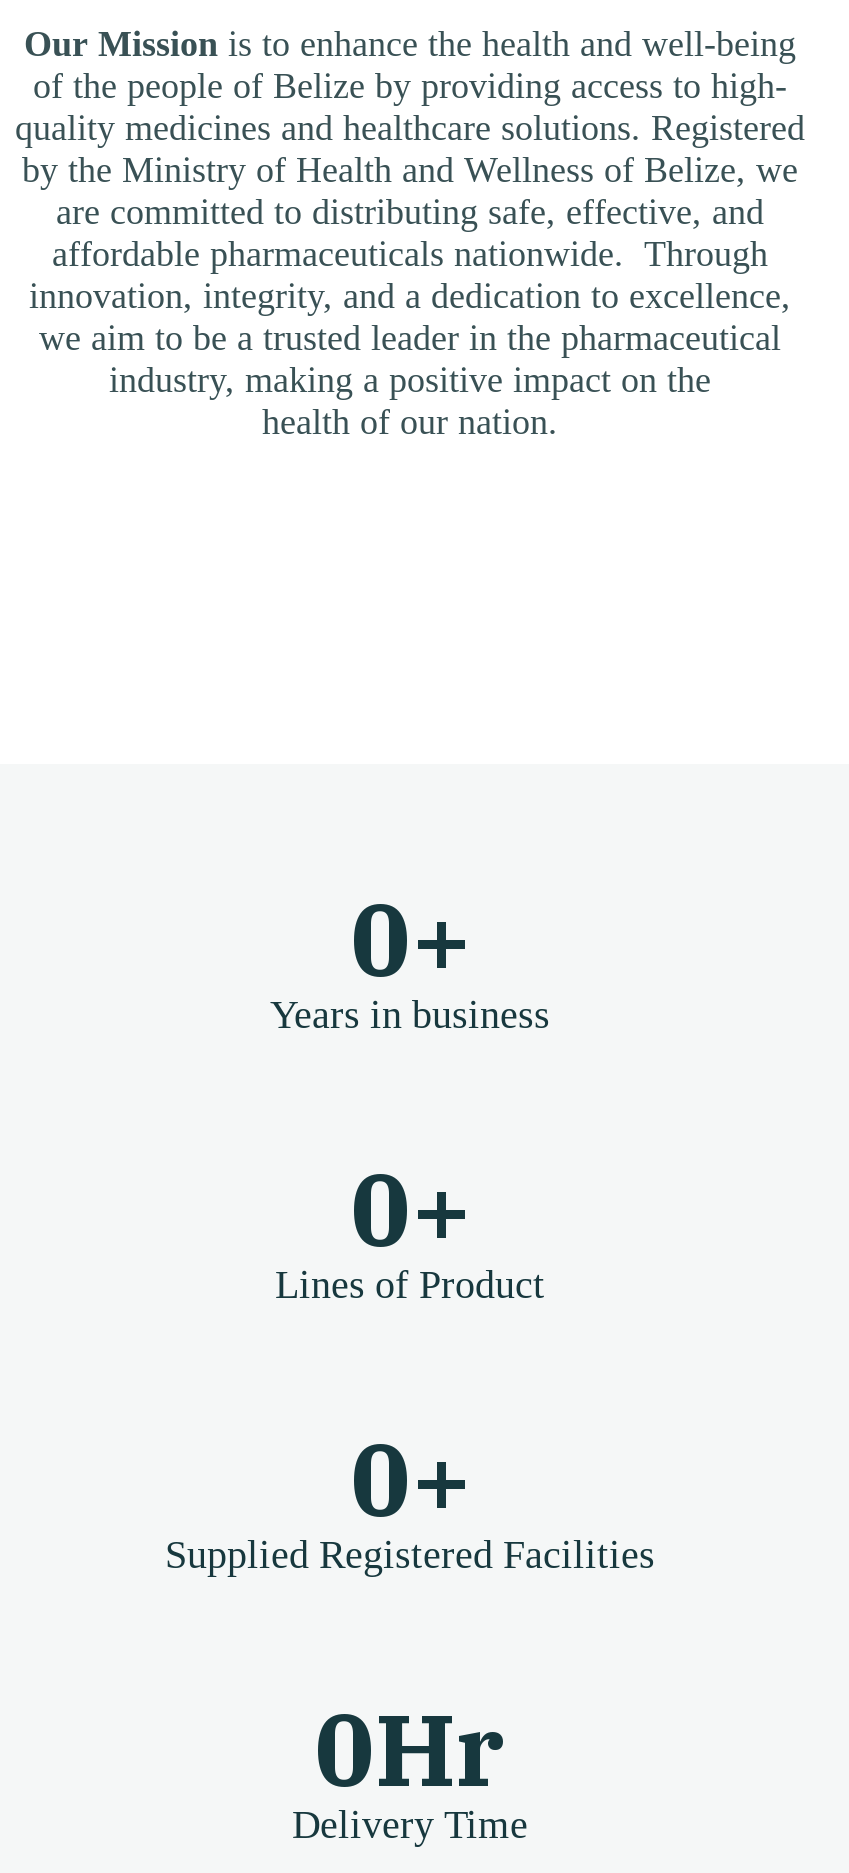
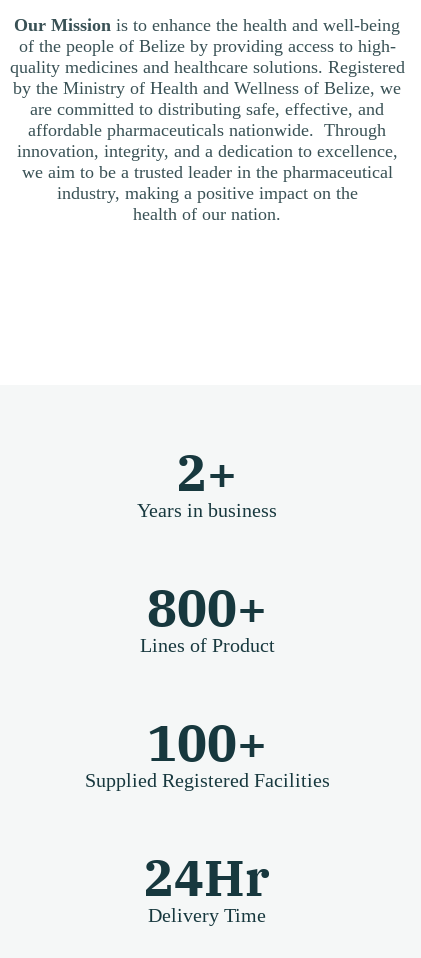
[351,874,469,1004] 0+ -> [177,440,237,505] 2+
[351,1144,469,1274] 0+ -> [147,575,267,640] 800+
[351,1414,469,1544] 0+ -> [147,710,267,775] 100+
[315,1684,505,1814] 0Hr -> [144,845,270,910] 24Hr

